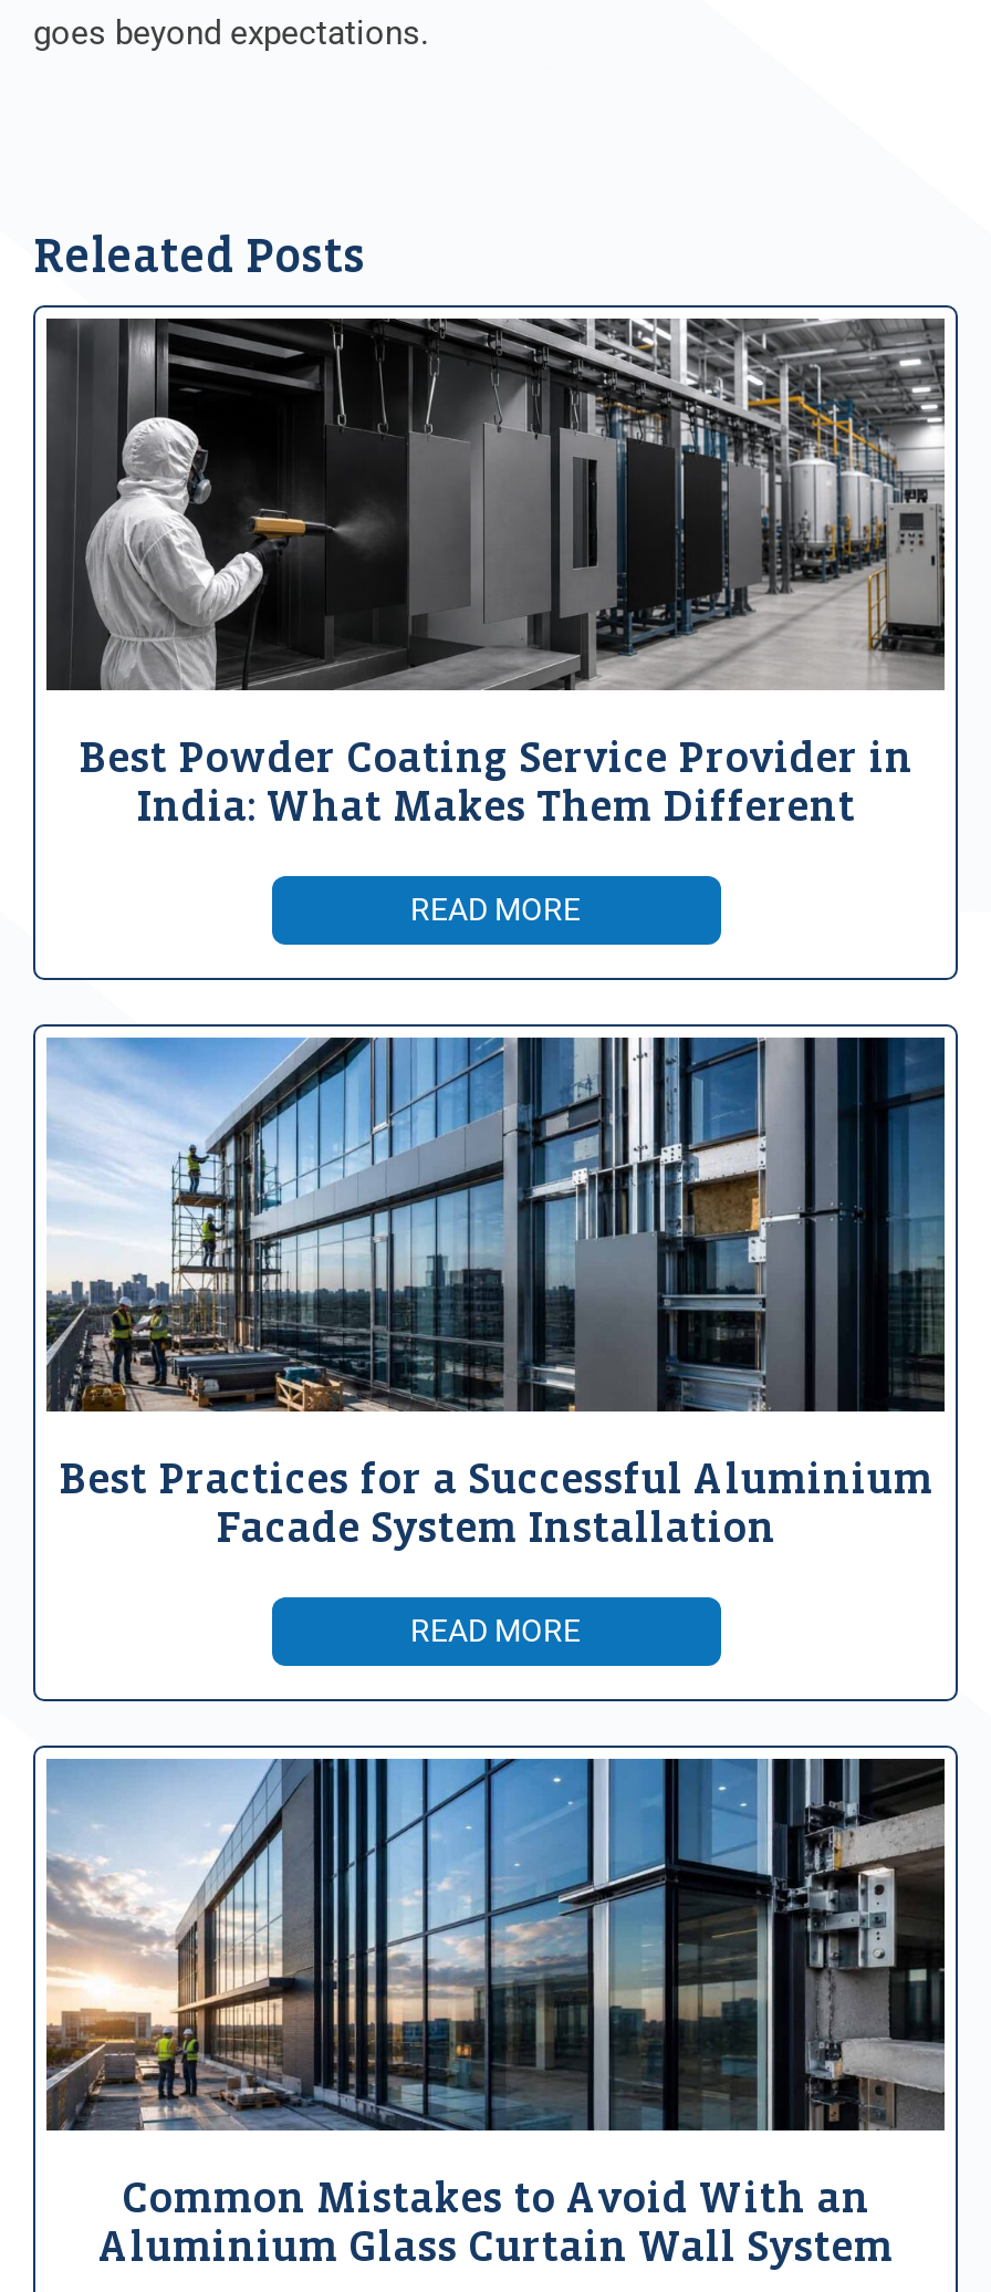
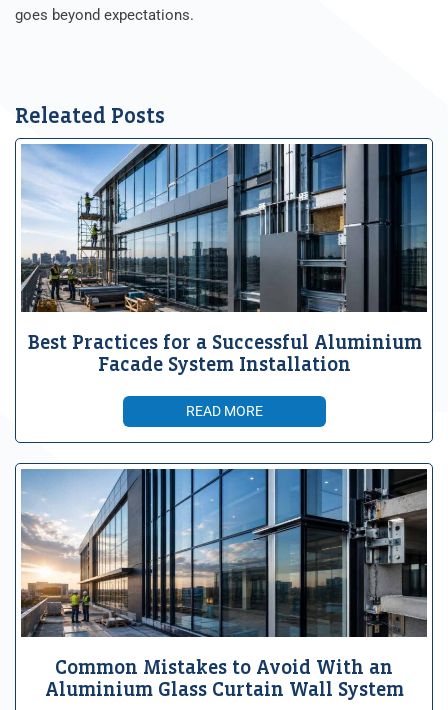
[44,316,945,927] [image] | Best Powder Coating Service Provider in | India: What Makes Them Different | READ MORE -> none

